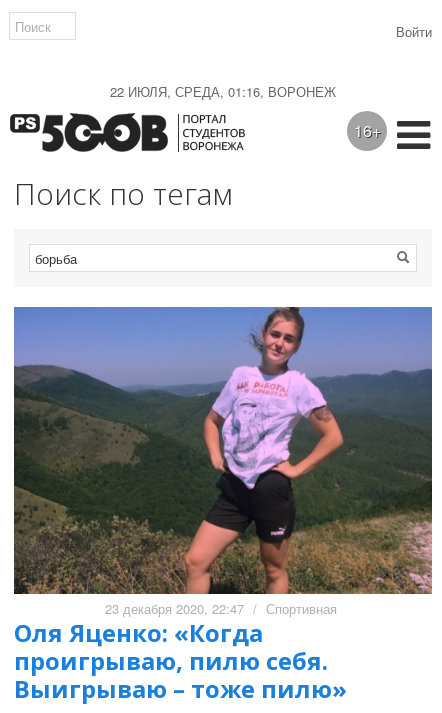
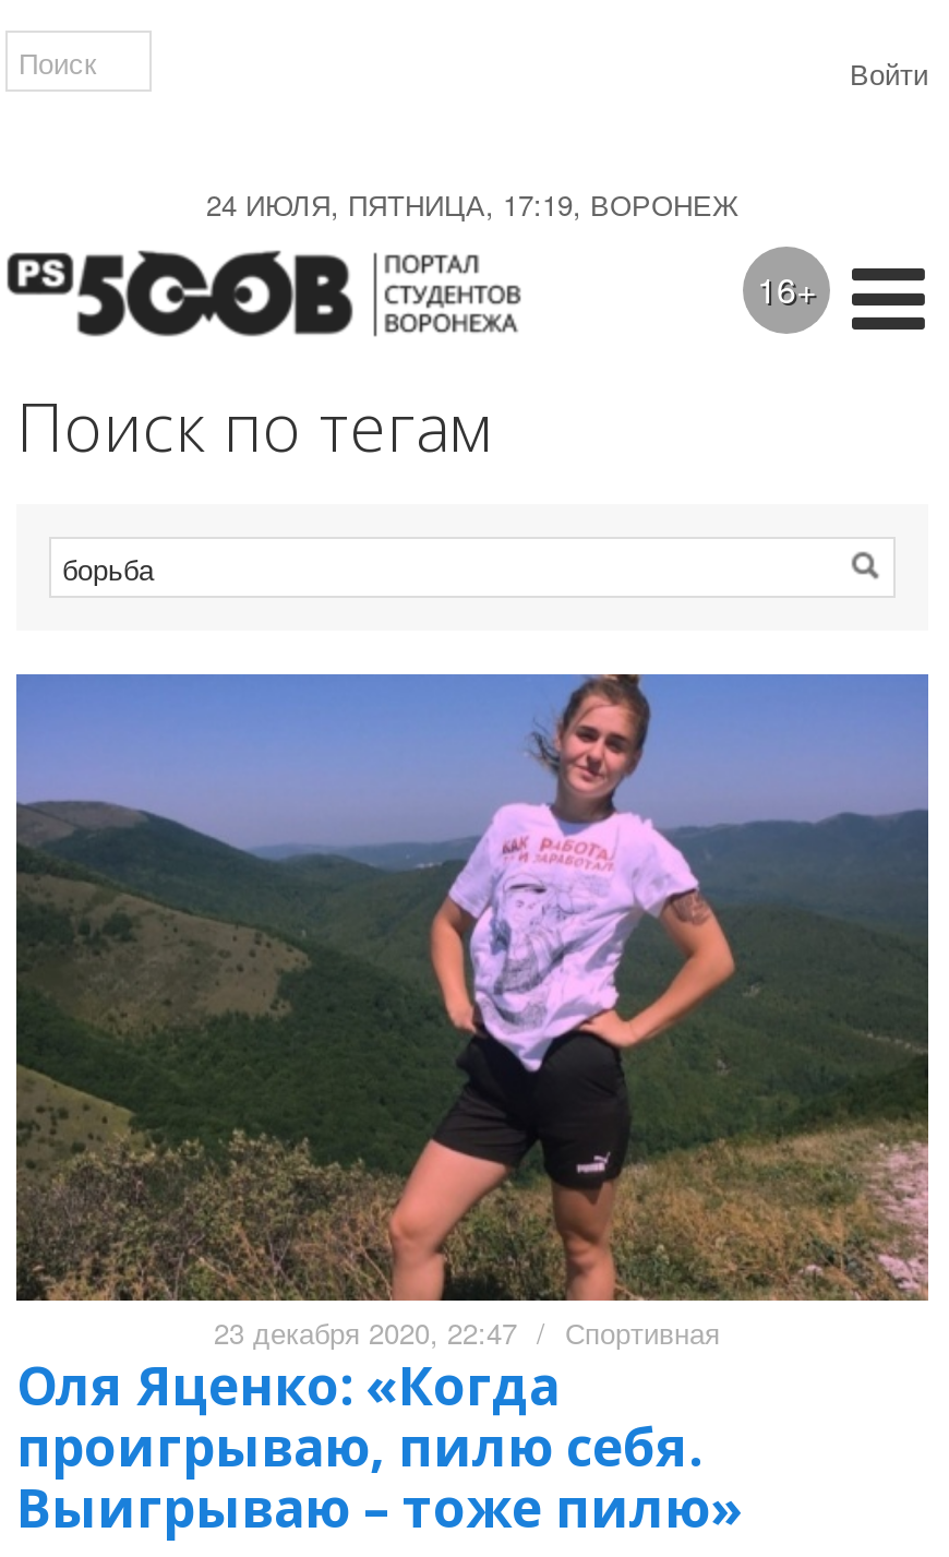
[110,82,336,101] 22 ИЮЛЯ, СРЕДА, 01:16, ВОРОНЕЖ -> [206,183,738,225] 24 ИЮЛЯ, ПЯТНИЦА, 17:19, ВОРОНЕЖ

